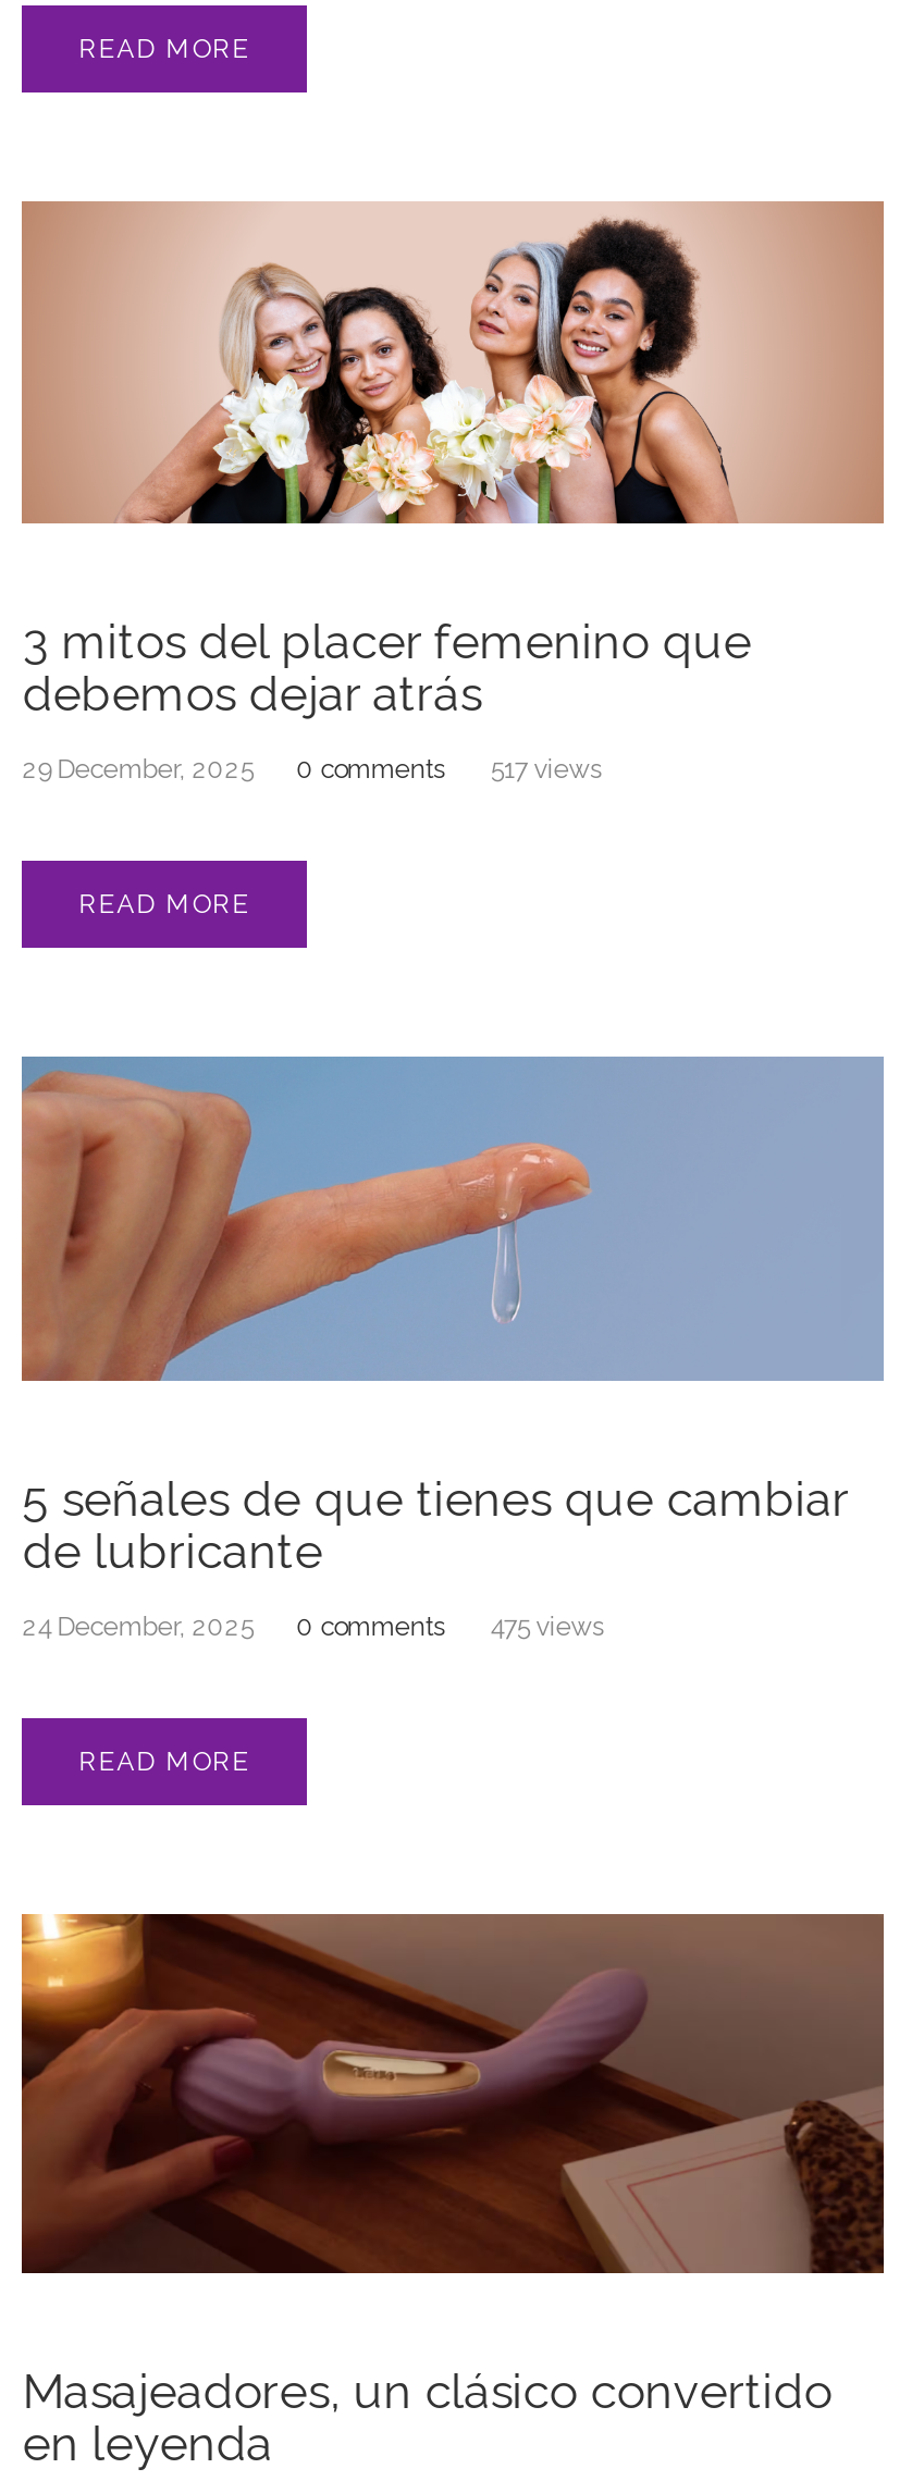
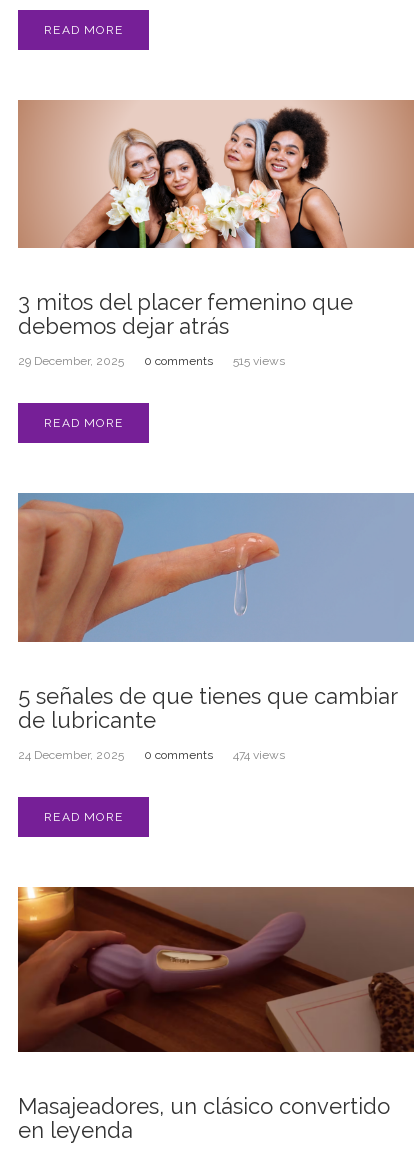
[490,755,603,785] 517 views -> [233,354,285,368] 515 views
[22,1611,606,1642] 24 December, 2025 0 comments 475 views -> [18,748,285,762] 24 December, 2025 0 comments 474 views

